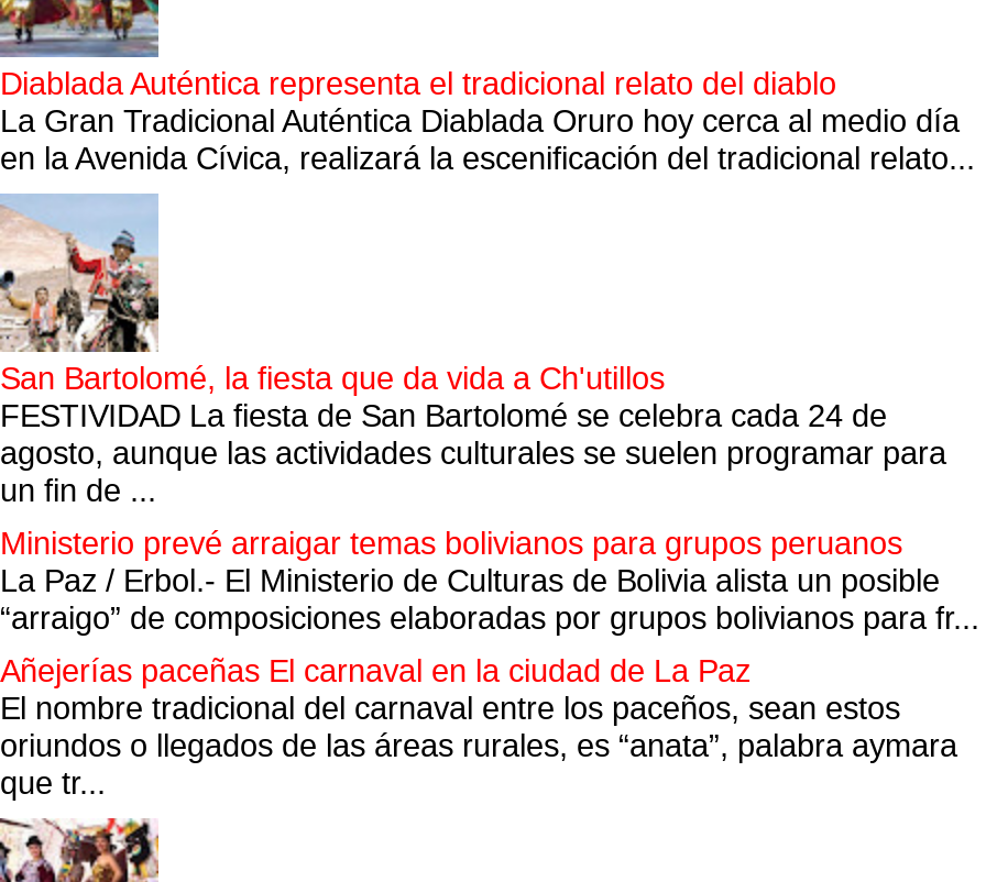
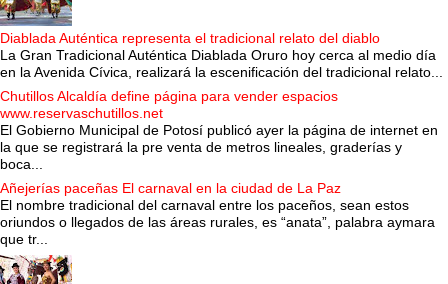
[0,360,979,636] San Bartolomé, la fiesta que da vida a Ch'utillos | FESTIVIDAD La fiesta de San Bartolomé se celebra cada 24 de | agosto, aunque las actividades culturales se suelen programar para | un fin de ... | Ministerio prevé arraigar temas bolivianos para grupos peruanos | La Paz / Erbol.- El Ministerio de Culturas de Bolivia alista un posible | “arraigo” de composiciones elaboradas por grupos bolivianos para fr... -> [0,88,438,172] Chutillos Alcaldía define página para vender espacios | www.reservaschutillos.net | El Gobierno Municipal de Potosí publicó ayer la página de internet en | la que se registrará la pre venta de metros lineales, graderías y | boca...

